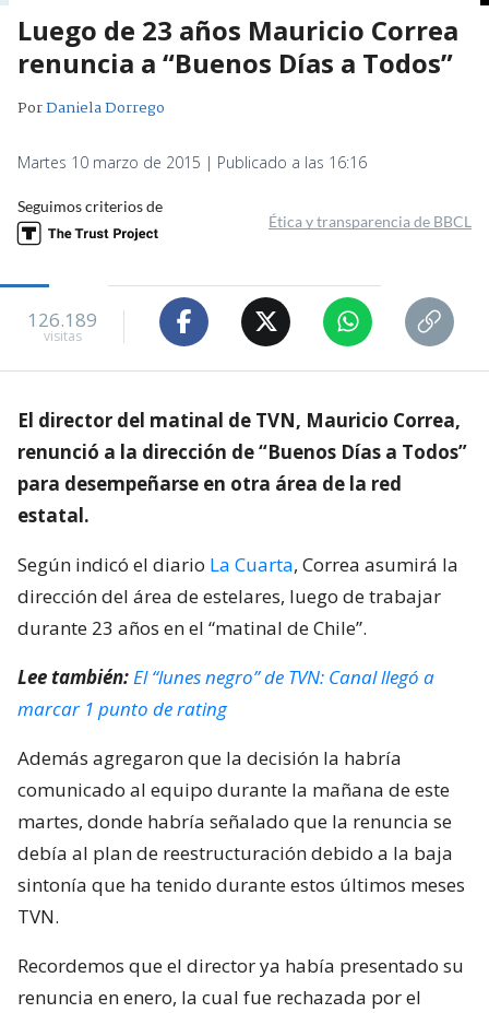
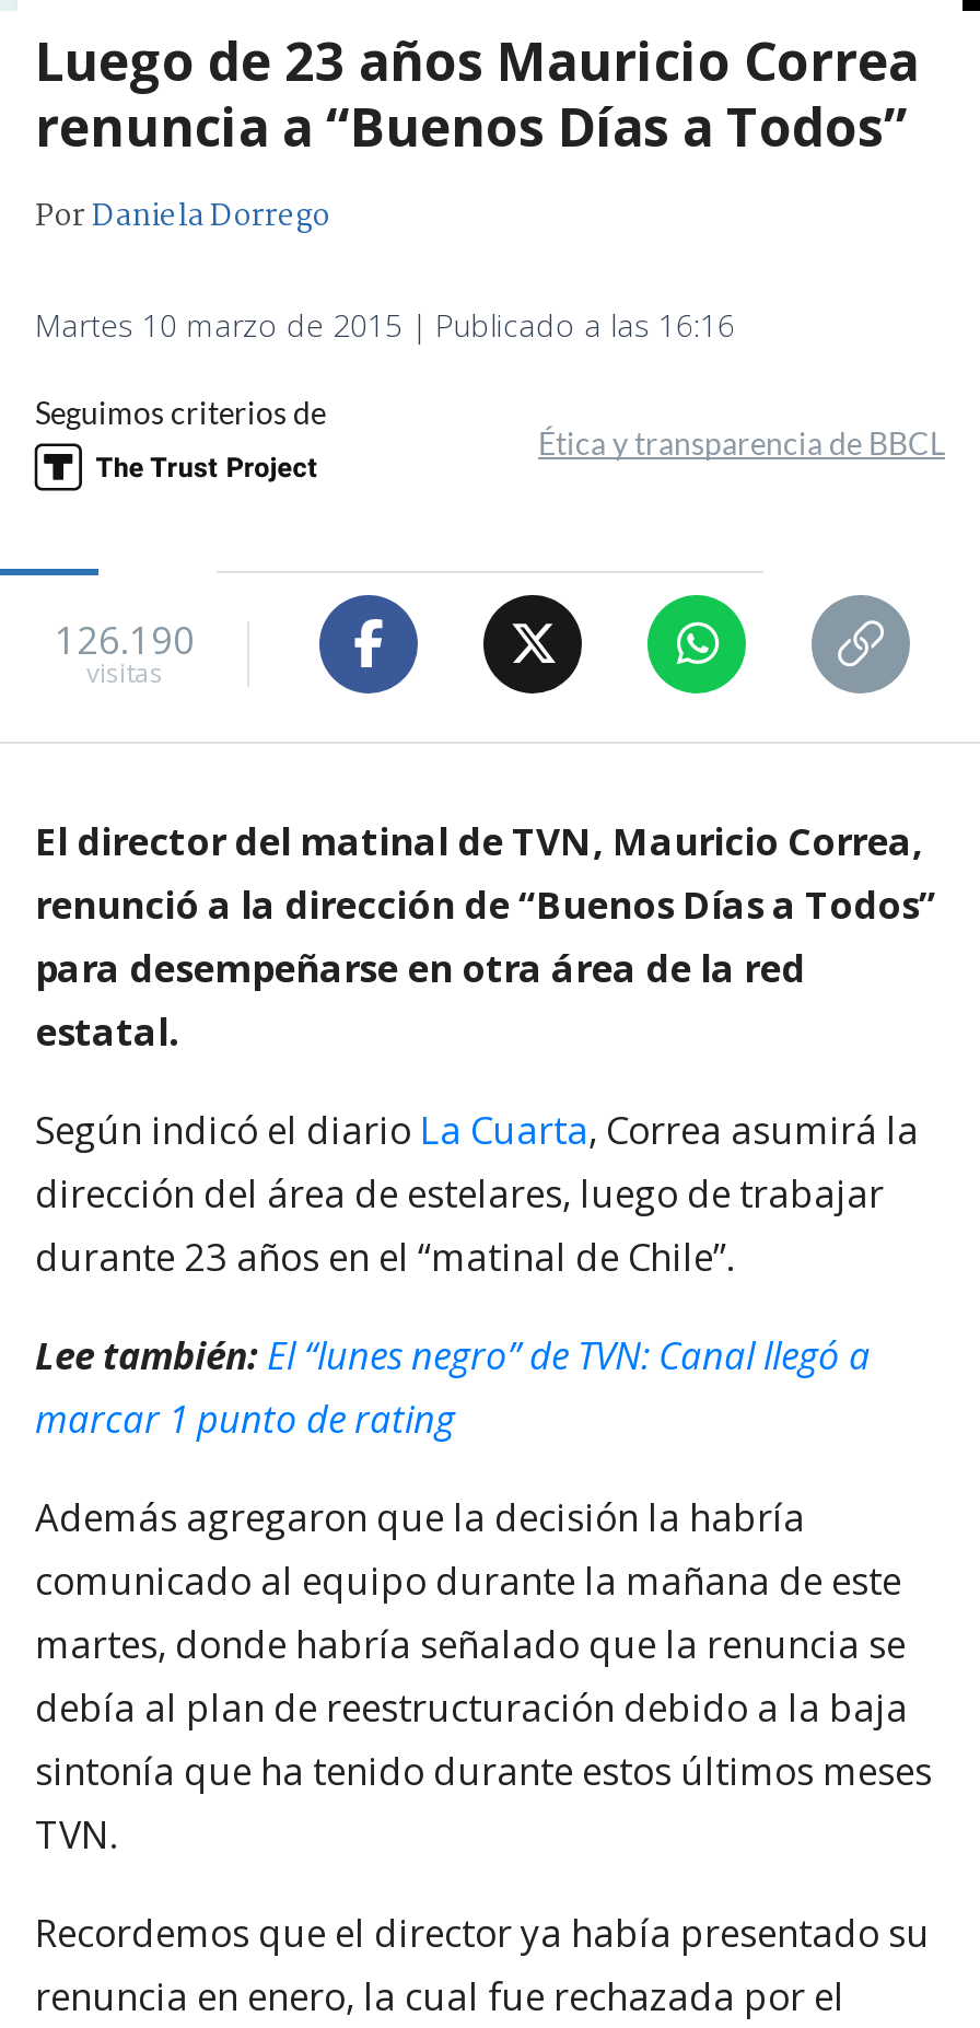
[27,307,97,333] 126.189 -> [55,615,195,666] 126.190

